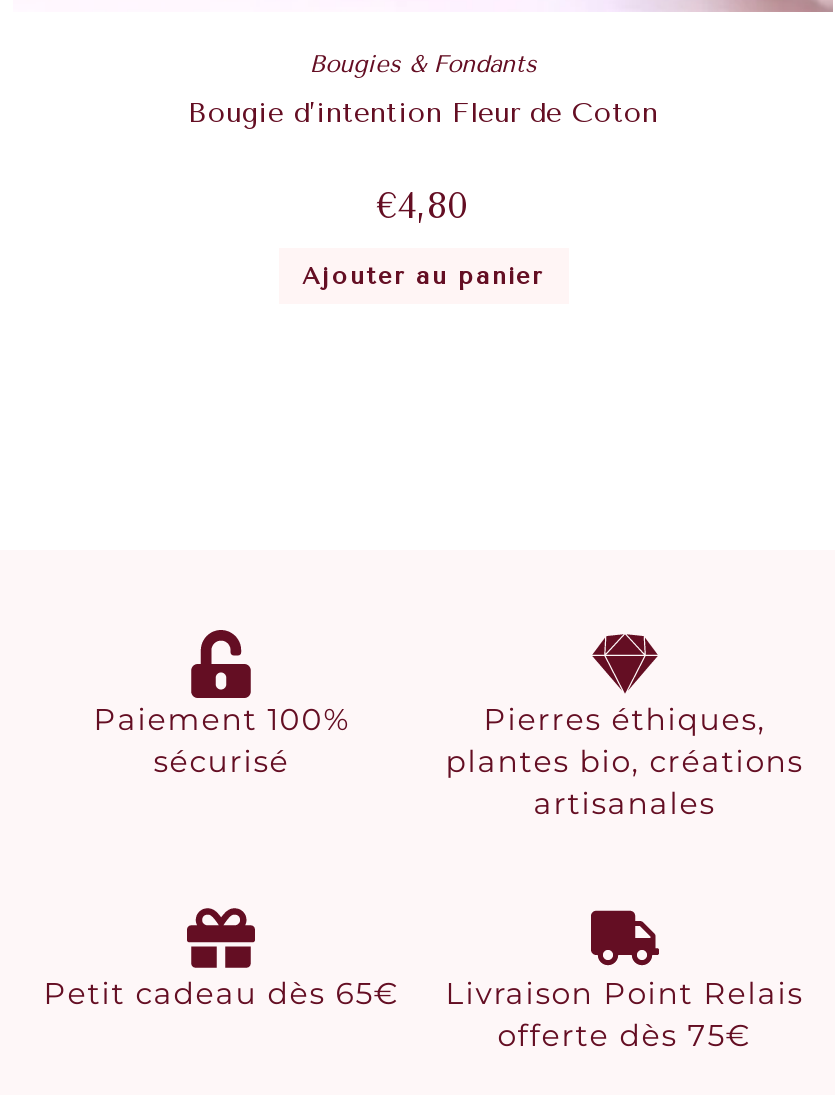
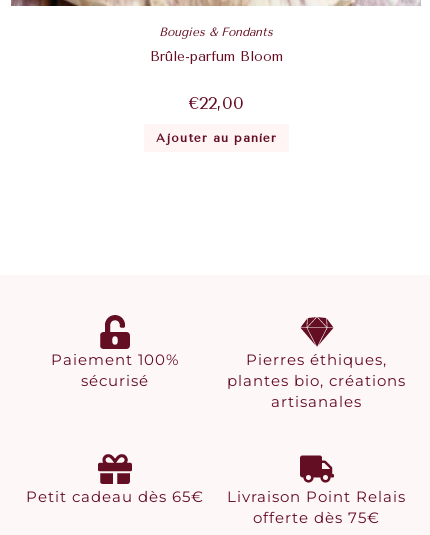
[188,96,658,130] Bougie d’intention Fleur de Coton -> [149,48,282,65] Brûle-parfum Bloom
[377,184,469,228] €4,80 -> [188,92,243,114] €22,00

